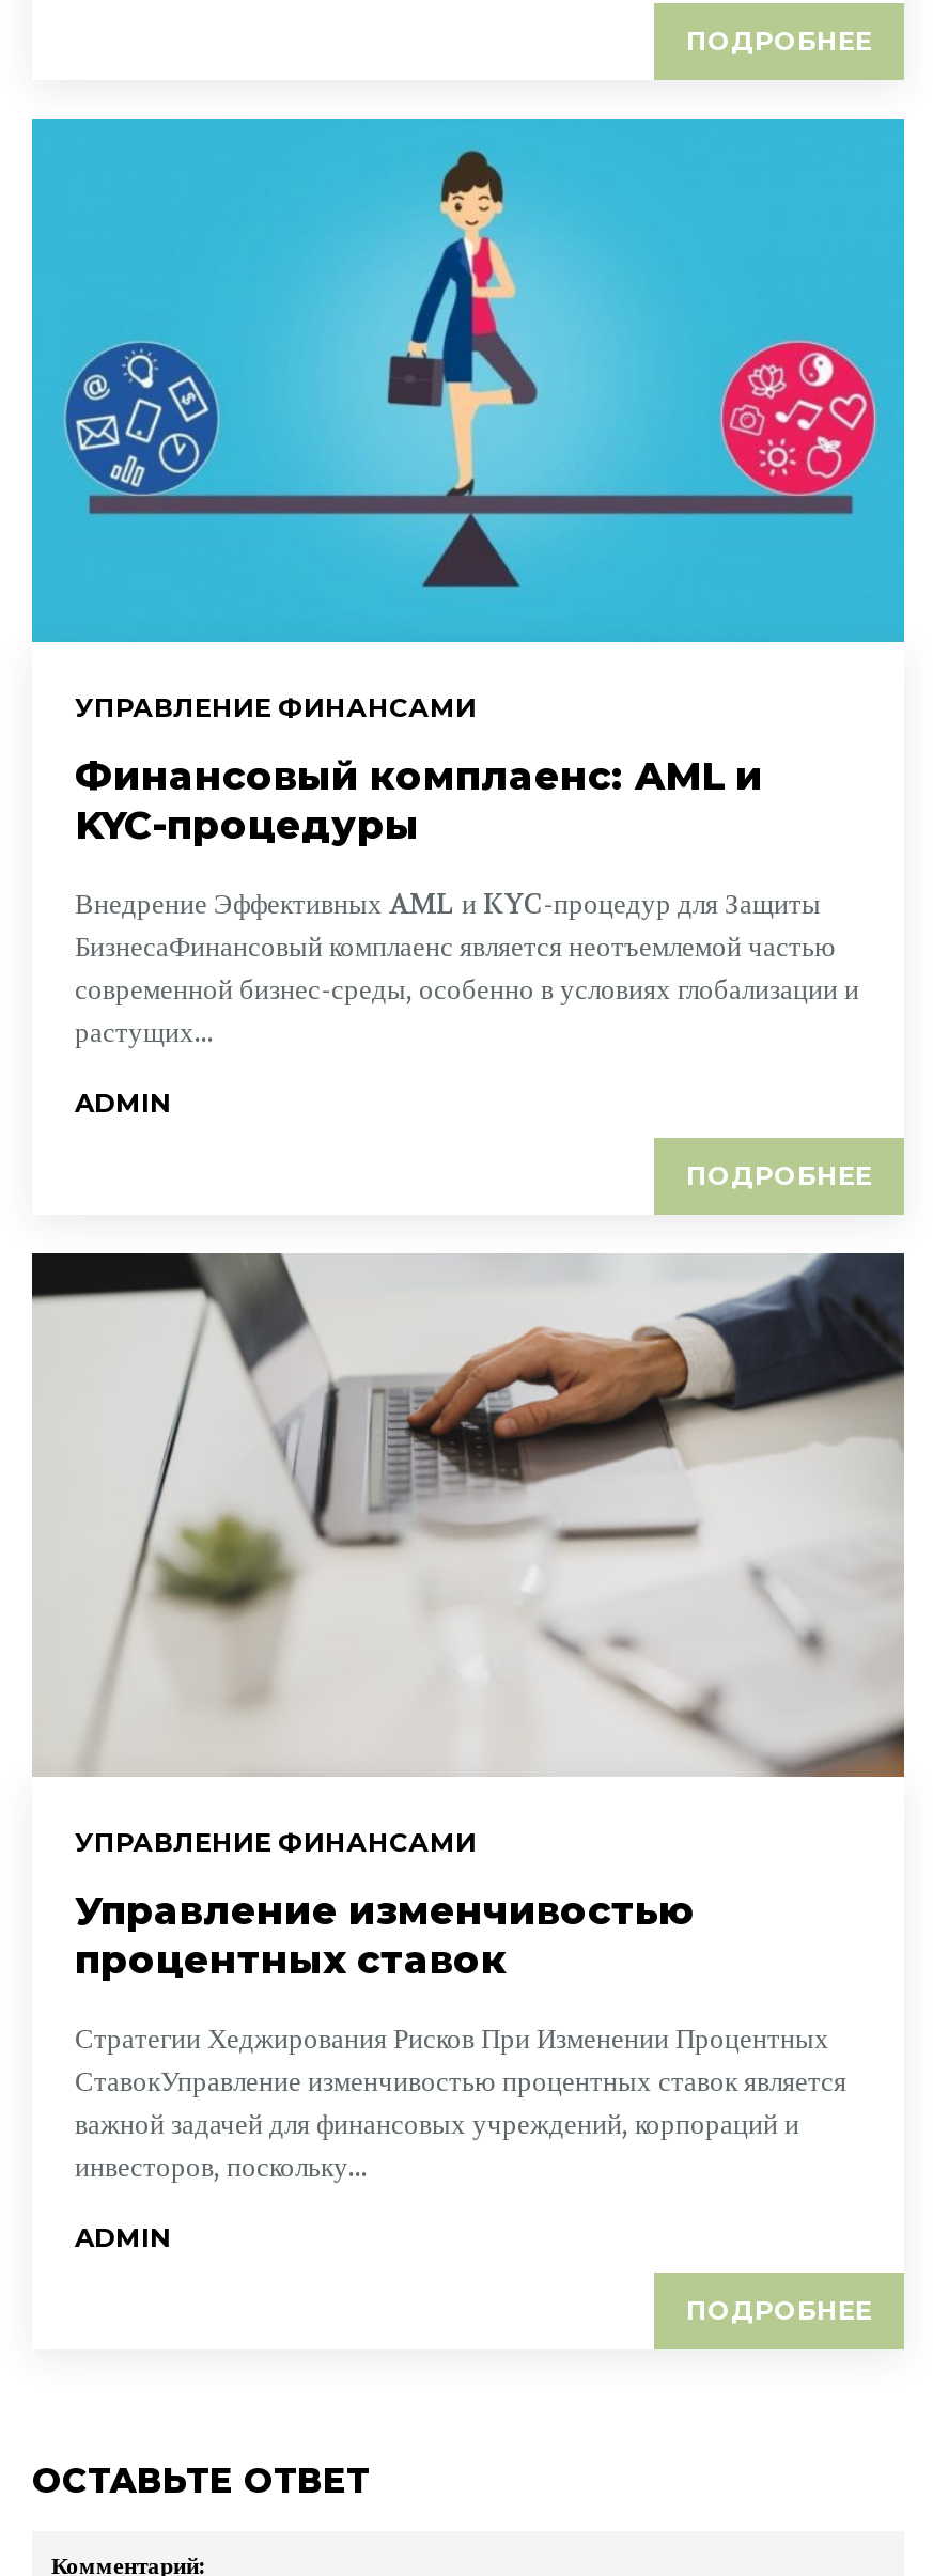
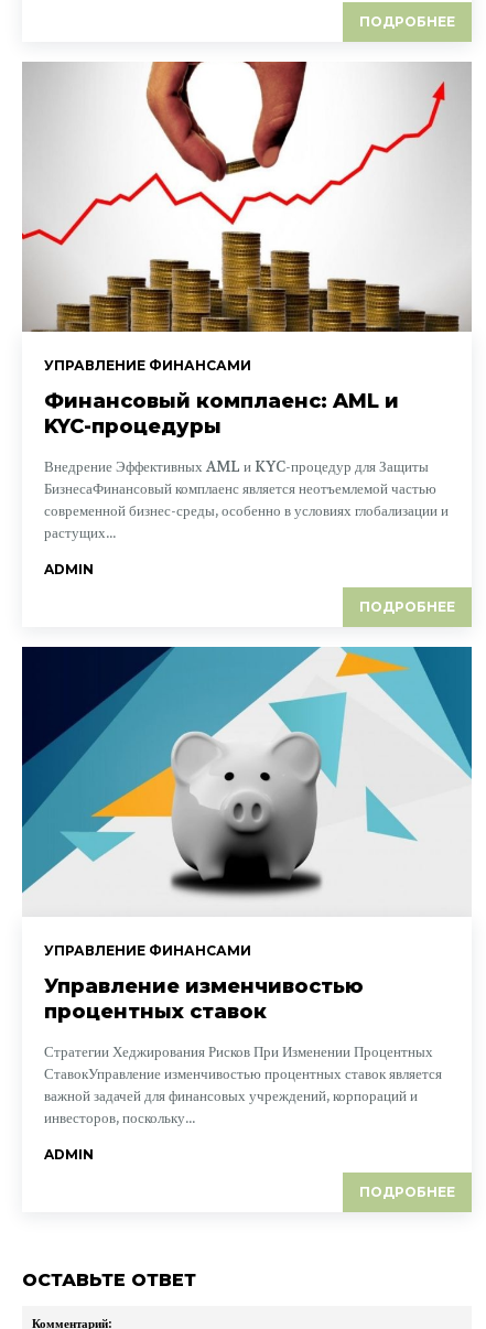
[30,116,906,644] [image] -> [21,61,472,333] [image]
[30,1251,906,1779] [image] -> [21,646,473,917] [image]

